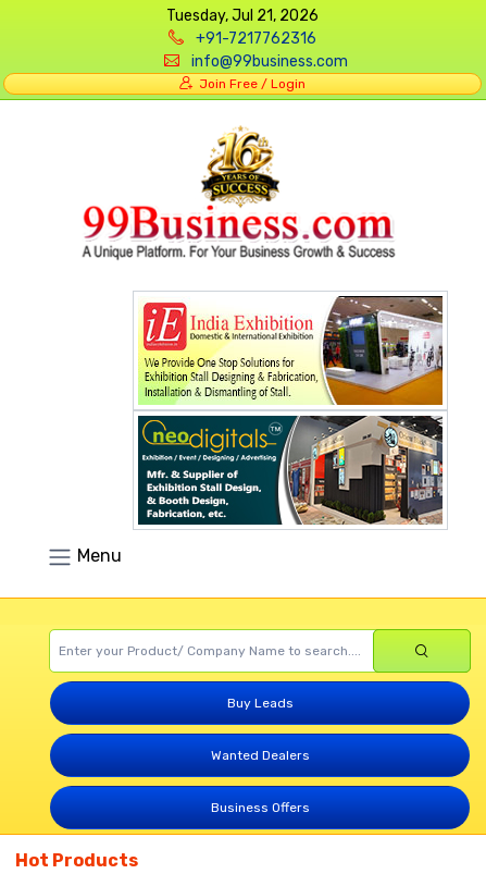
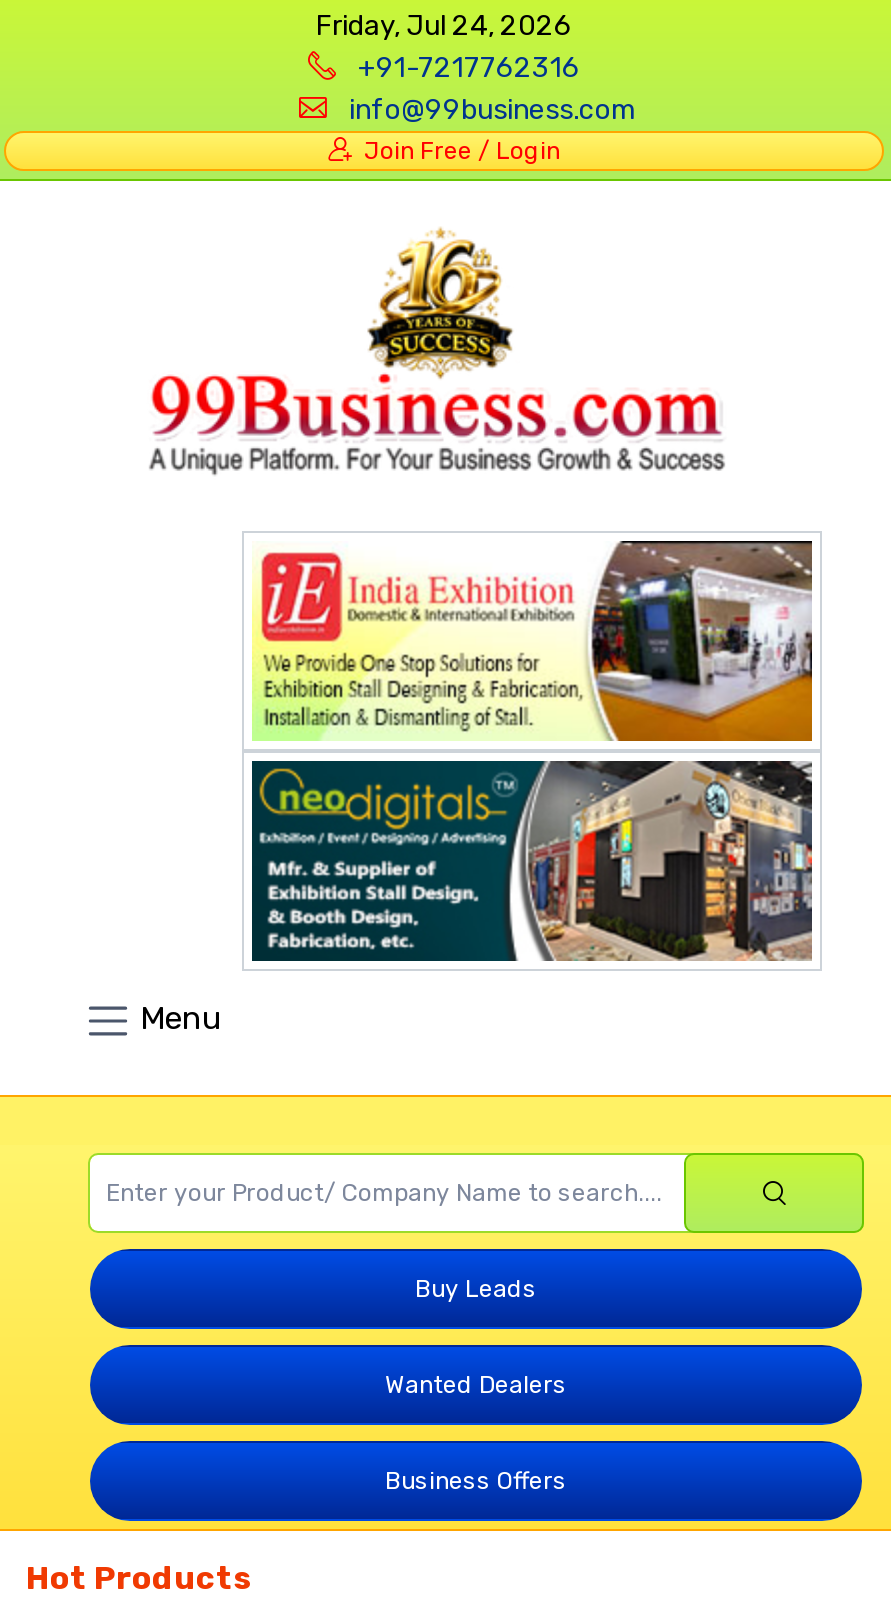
[166,7,319,25] Tuesday, Jul 21, 2026 -> [316,9,572,43] Friday, Jul 24, 2026

